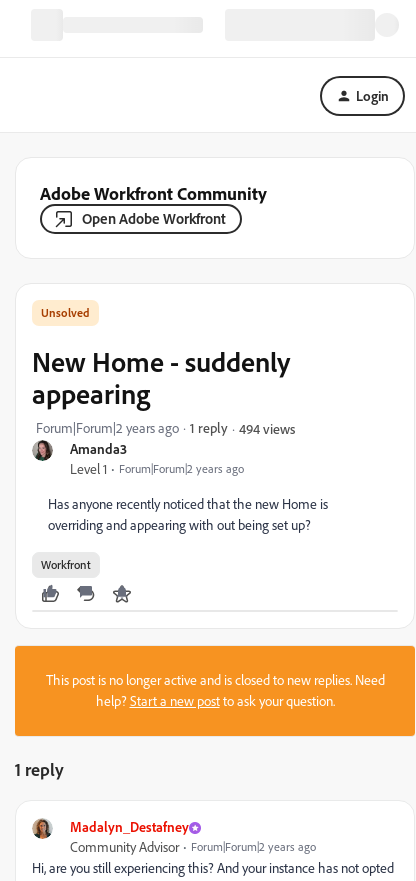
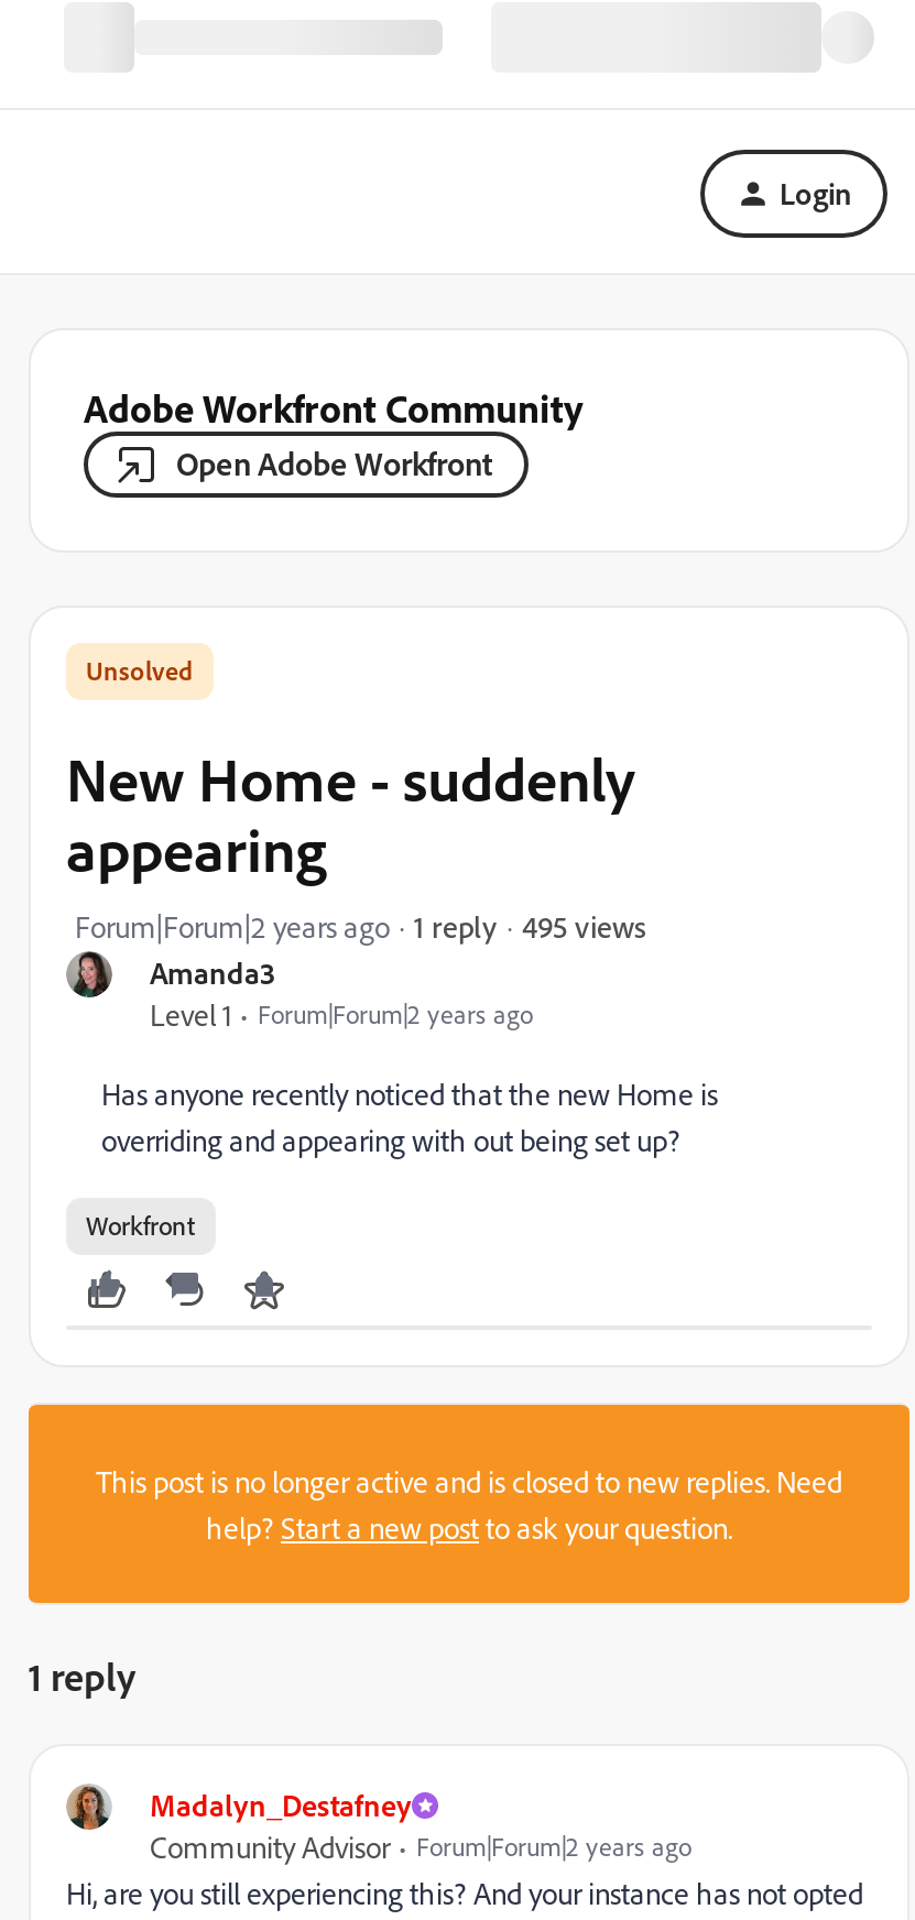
[239,419,295,436] 494 views -> [522,906,645,943] 495 views

